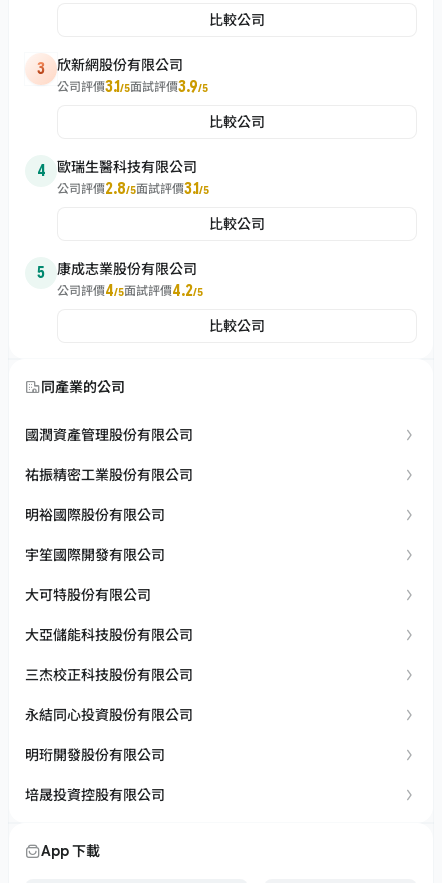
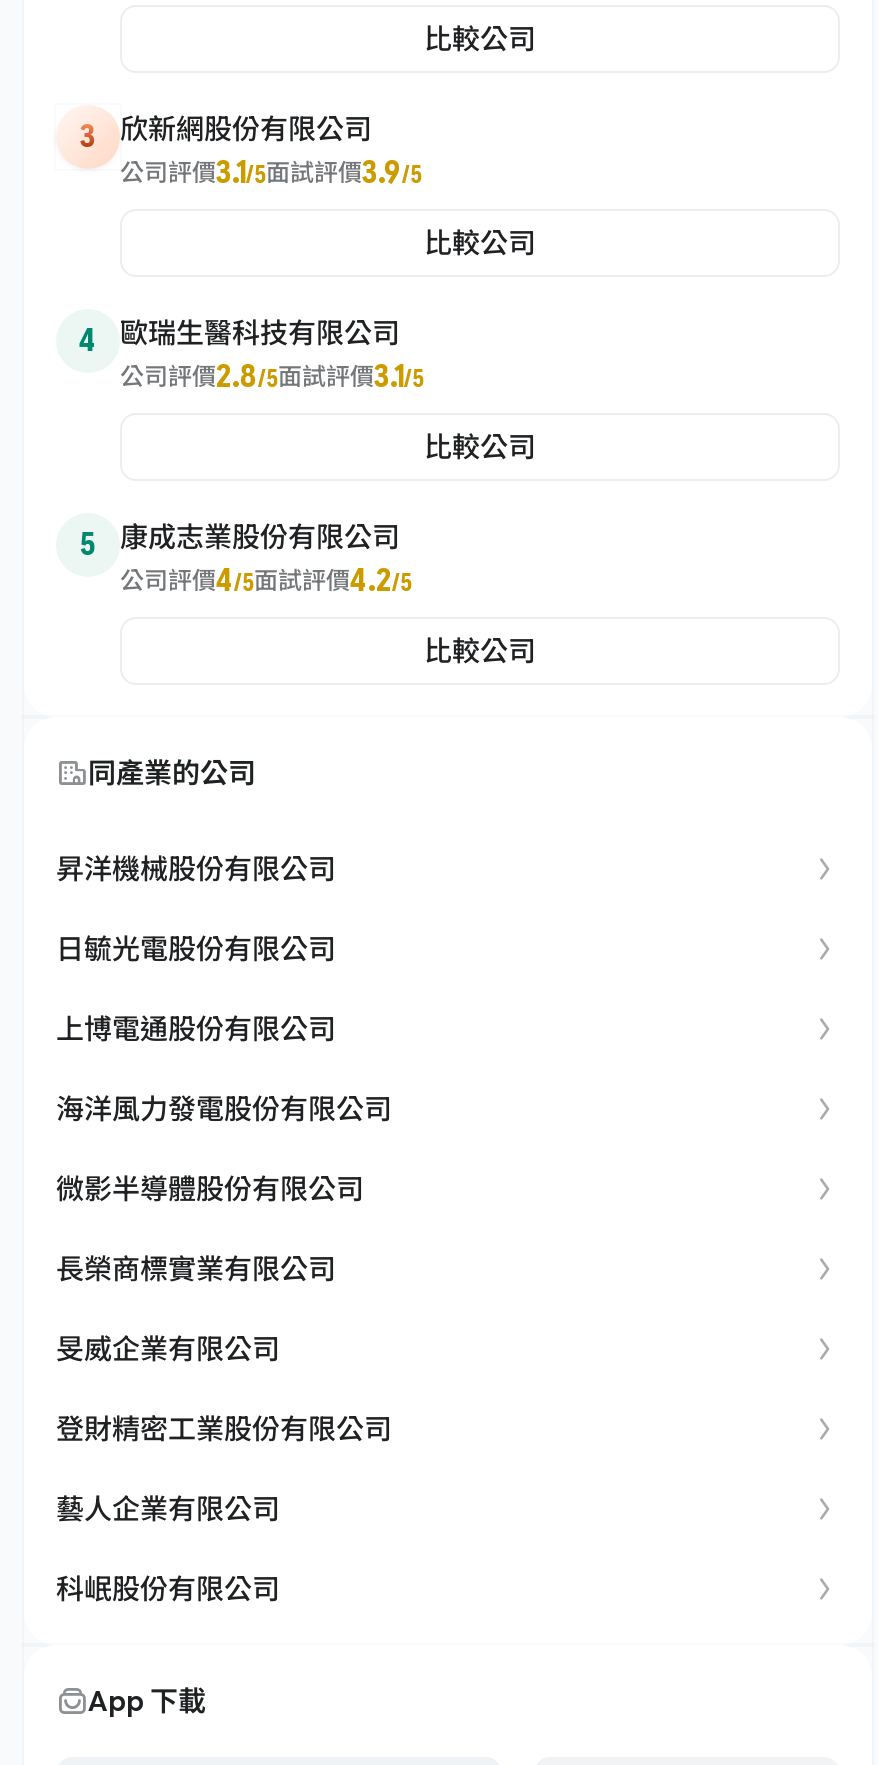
[25,426,193,443] 國潤資產管理股份有限公司 -> [56,851,336,885] 昇洋機械股份有限公司
[25,466,193,483] 祐振精密工業股份有限公司 -> [56,931,336,965] 日毓光電股份有限公司
[25,506,165,523] 明裕國際股份有限公司 -> [56,1011,336,1045] 上博電通股份有限公司
[25,546,165,563] 宇笙國際開發有限公司 -> [56,1091,392,1125] 海洋風力發電股份有限公司
[25,586,151,603] 大可特股份有限公司 -> [56,1171,364,1205] 微影半導體股份有限公司
[25,626,193,643] 大亞儲能科技股份有限公司 -> [56,1251,336,1285] 長榮商標實業有限公司
[25,666,193,683] 三杰校正科技股份有限公司 -> [56,1331,280,1365] 旻威企業有限公司
[25,706,193,723] 永結同心投資股份有限公司 -> [56,1411,392,1445] 登財精密工業股份有限公司
[25,746,165,763] 明珩開發股份有限公司 -> [56,1491,280,1525] 藝人企業有限公司
[25,786,165,803] 培晟投資控股有限公司 -> [56,1571,280,1605] 科岷股份有限公司

